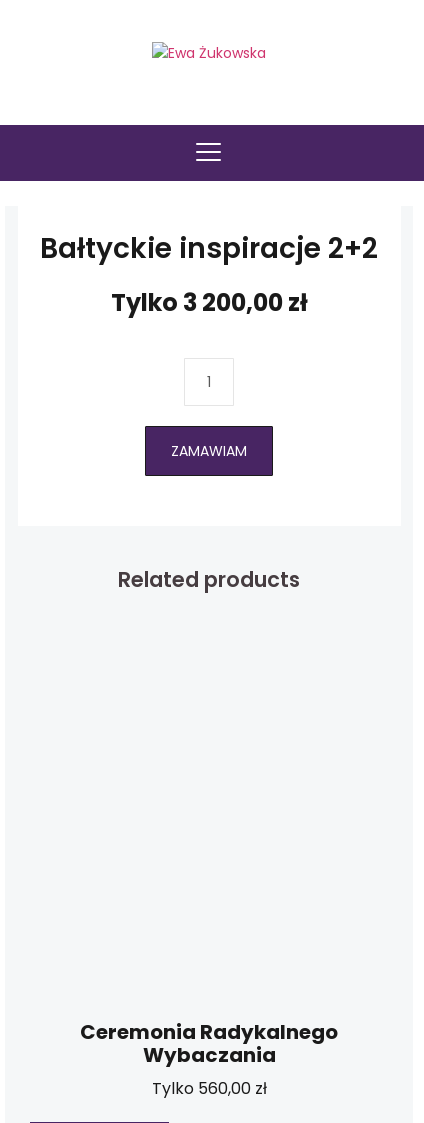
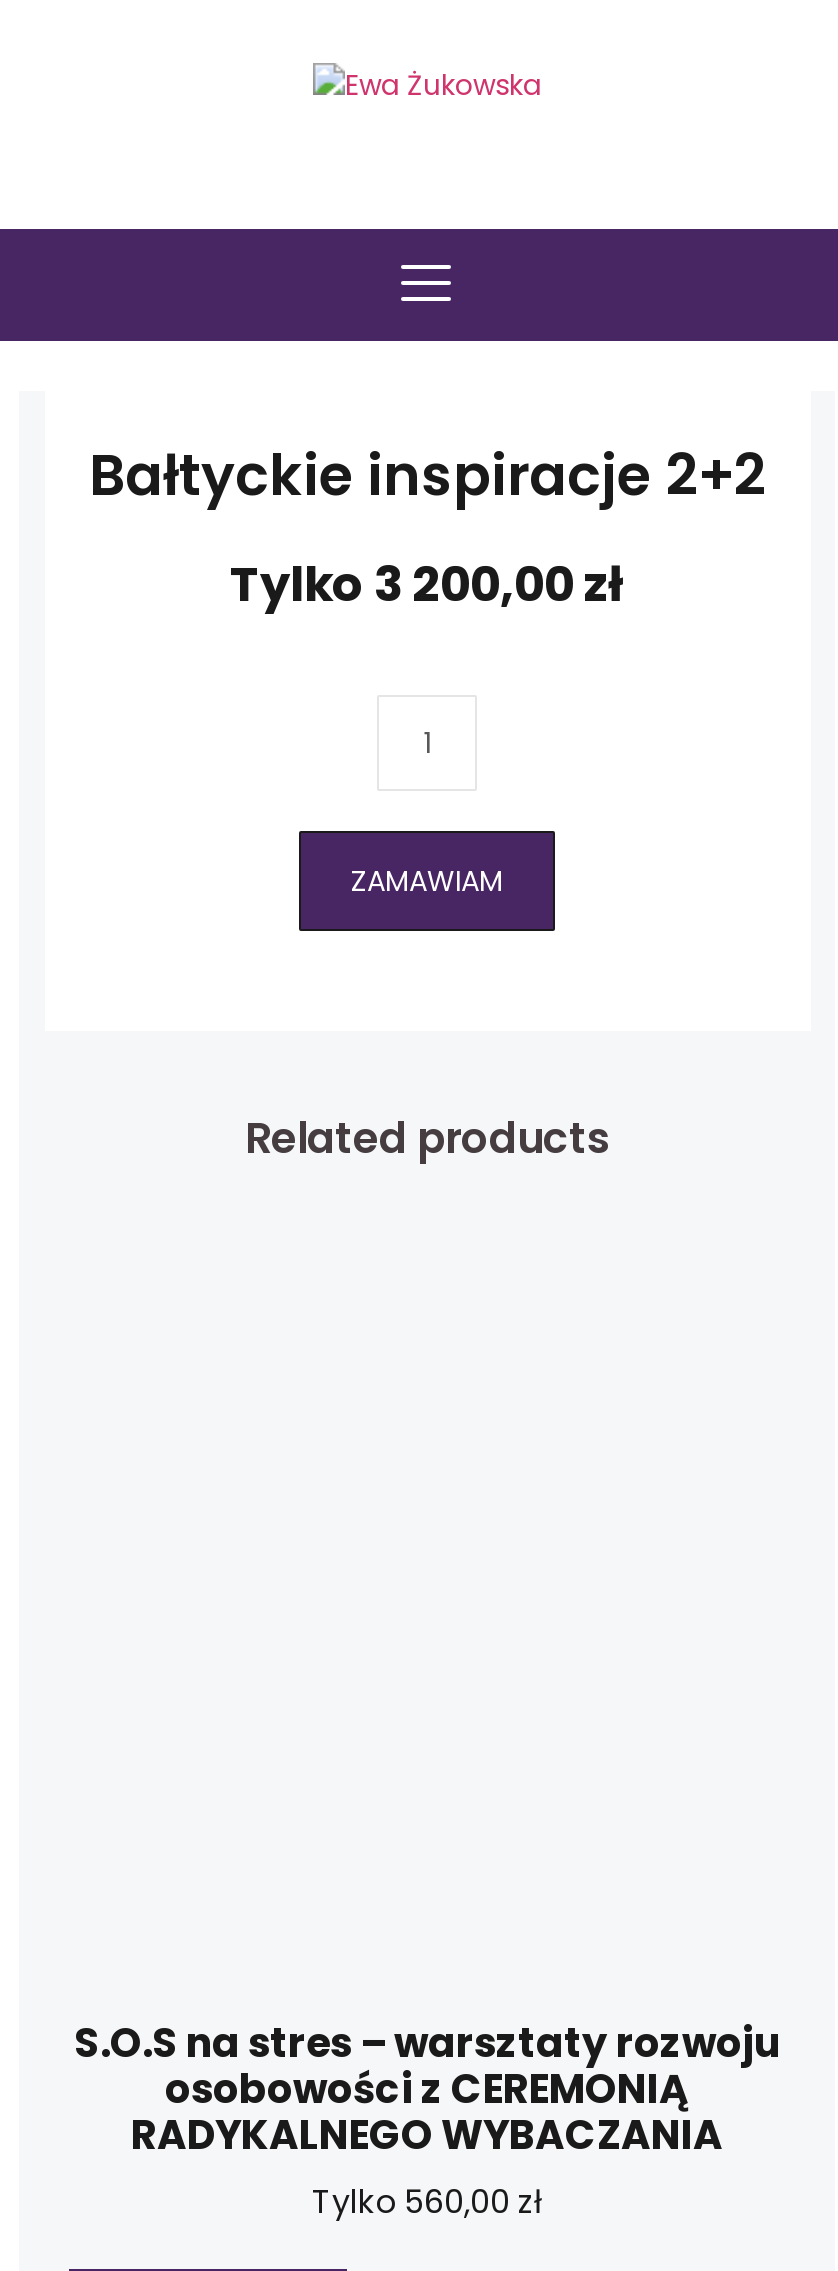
[80,1018,338,1069] Ceremonia Radykalnego | Wybaczania -> [74,2016,780,2164] S.O.S na stres – warsztaty rozwoju | osobowości z CEREMONIĄ | RADYKALNEGO WYBACZANIA

